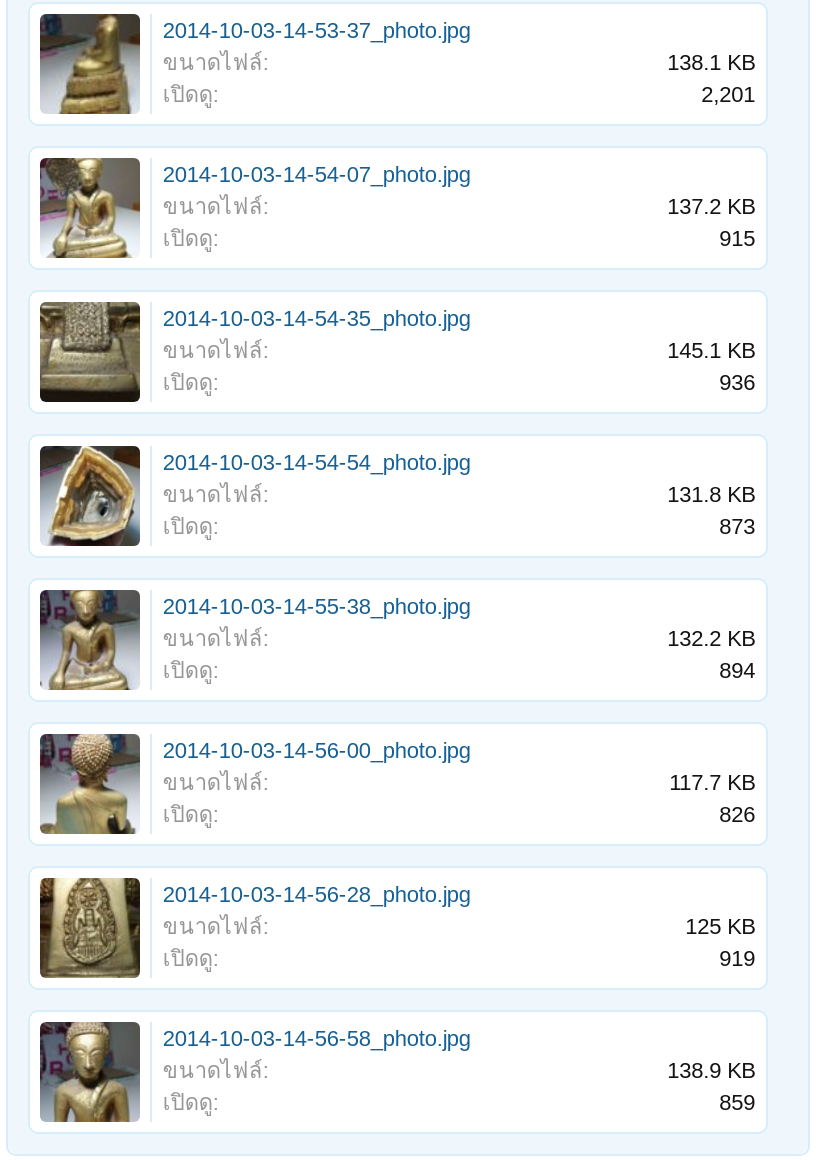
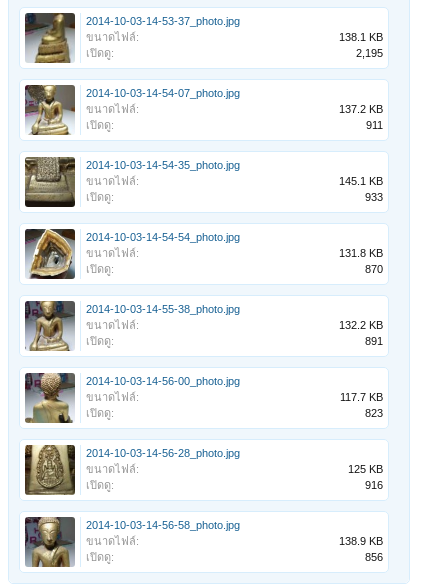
[701,81,755,105] 2,201 -> [356,47,383,59] 2,195
[719,225,755,249] 915 -> [366,119,383,131] 911
[719,369,755,393] 936 -> [365,191,383,203] 933
[719,513,755,537] 873 -> [365,263,383,275] 870
[719,657,755,681] 894 -> [365,335,383,347] 891
[719,801,755,825] 826 -> [365,407,383,419] 823
[719,945,755,969] 919 -> [365,479,383,491] 916
[719,1089,755,1113] 859 -> [365,551,383,563] 856

